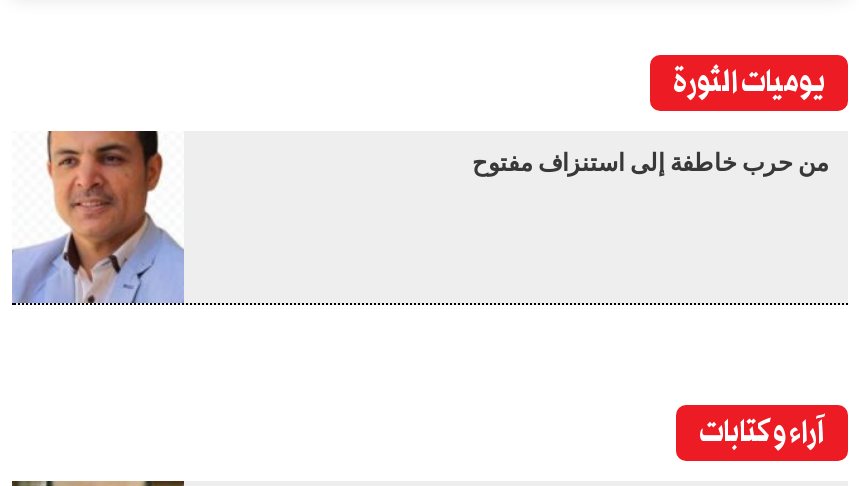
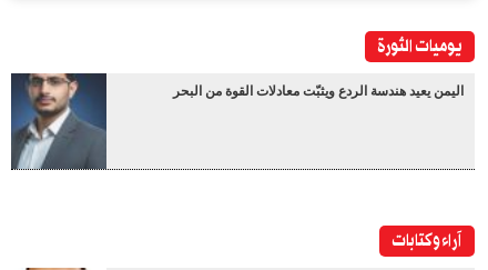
[12,128,184,306] [image] -> [10,72,108,170] [image]
[472,150,828,178] من حرب خاطفة إلى استنزاف مفتوح -> [173,83,464,99] اليمن يعيد هندسة الردع ويثبّت معادلات القوة من البحر

